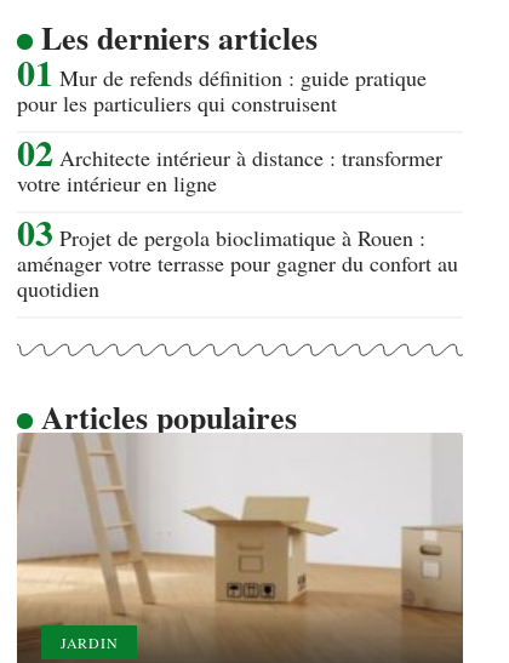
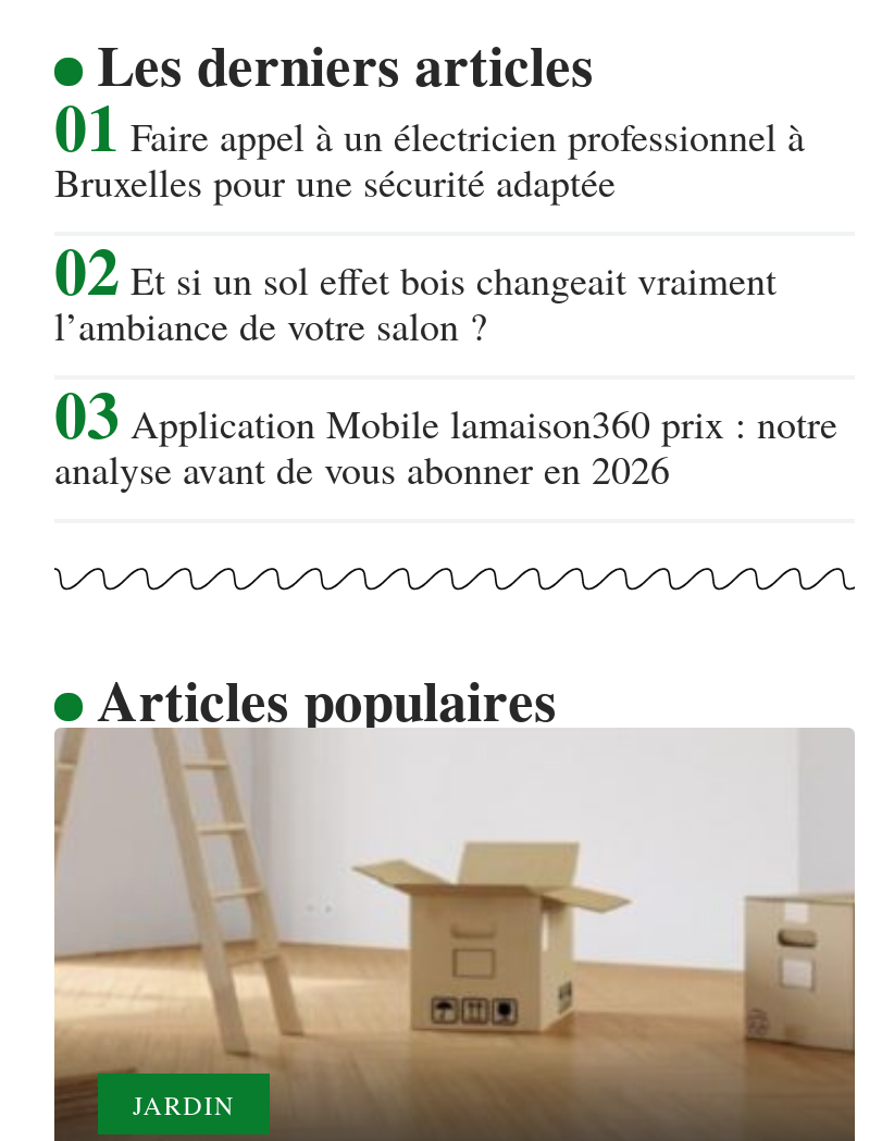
[17,63,427,117] Mur de refends définition : guide pratique | pour les particuliers qui construisent -> [54,110,805,208] Faire appel à un électricien professionnel à | Bruxelles pour une sécurité adaptée
[17,143,442,197] Architecte intérieur à distance : transformer | votre intérieur en ligne -> [54,253,777,351] Et si un sol effet bois changeait vraiment | l’ambiance de votre salon ?
[17,223,458,303] Projet de pergola bioclimatique à Rouen : | aménager votre terrasse pour gagner du confort au | quotidien -> [54,397,837,495] Application Mobile lamaison360 prix : notre | analyse avant de vous abonner en 2026

